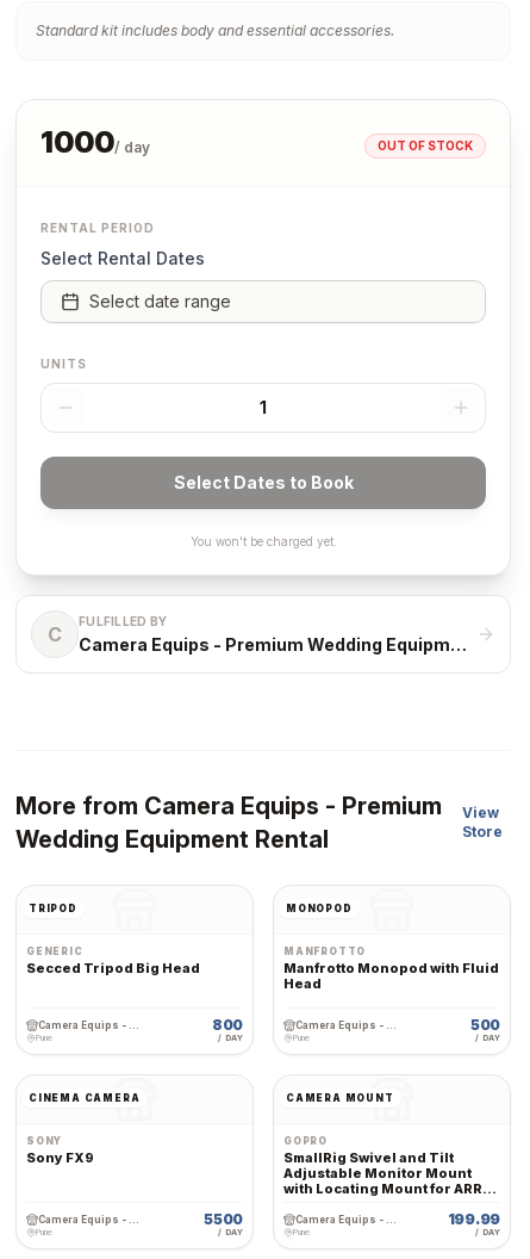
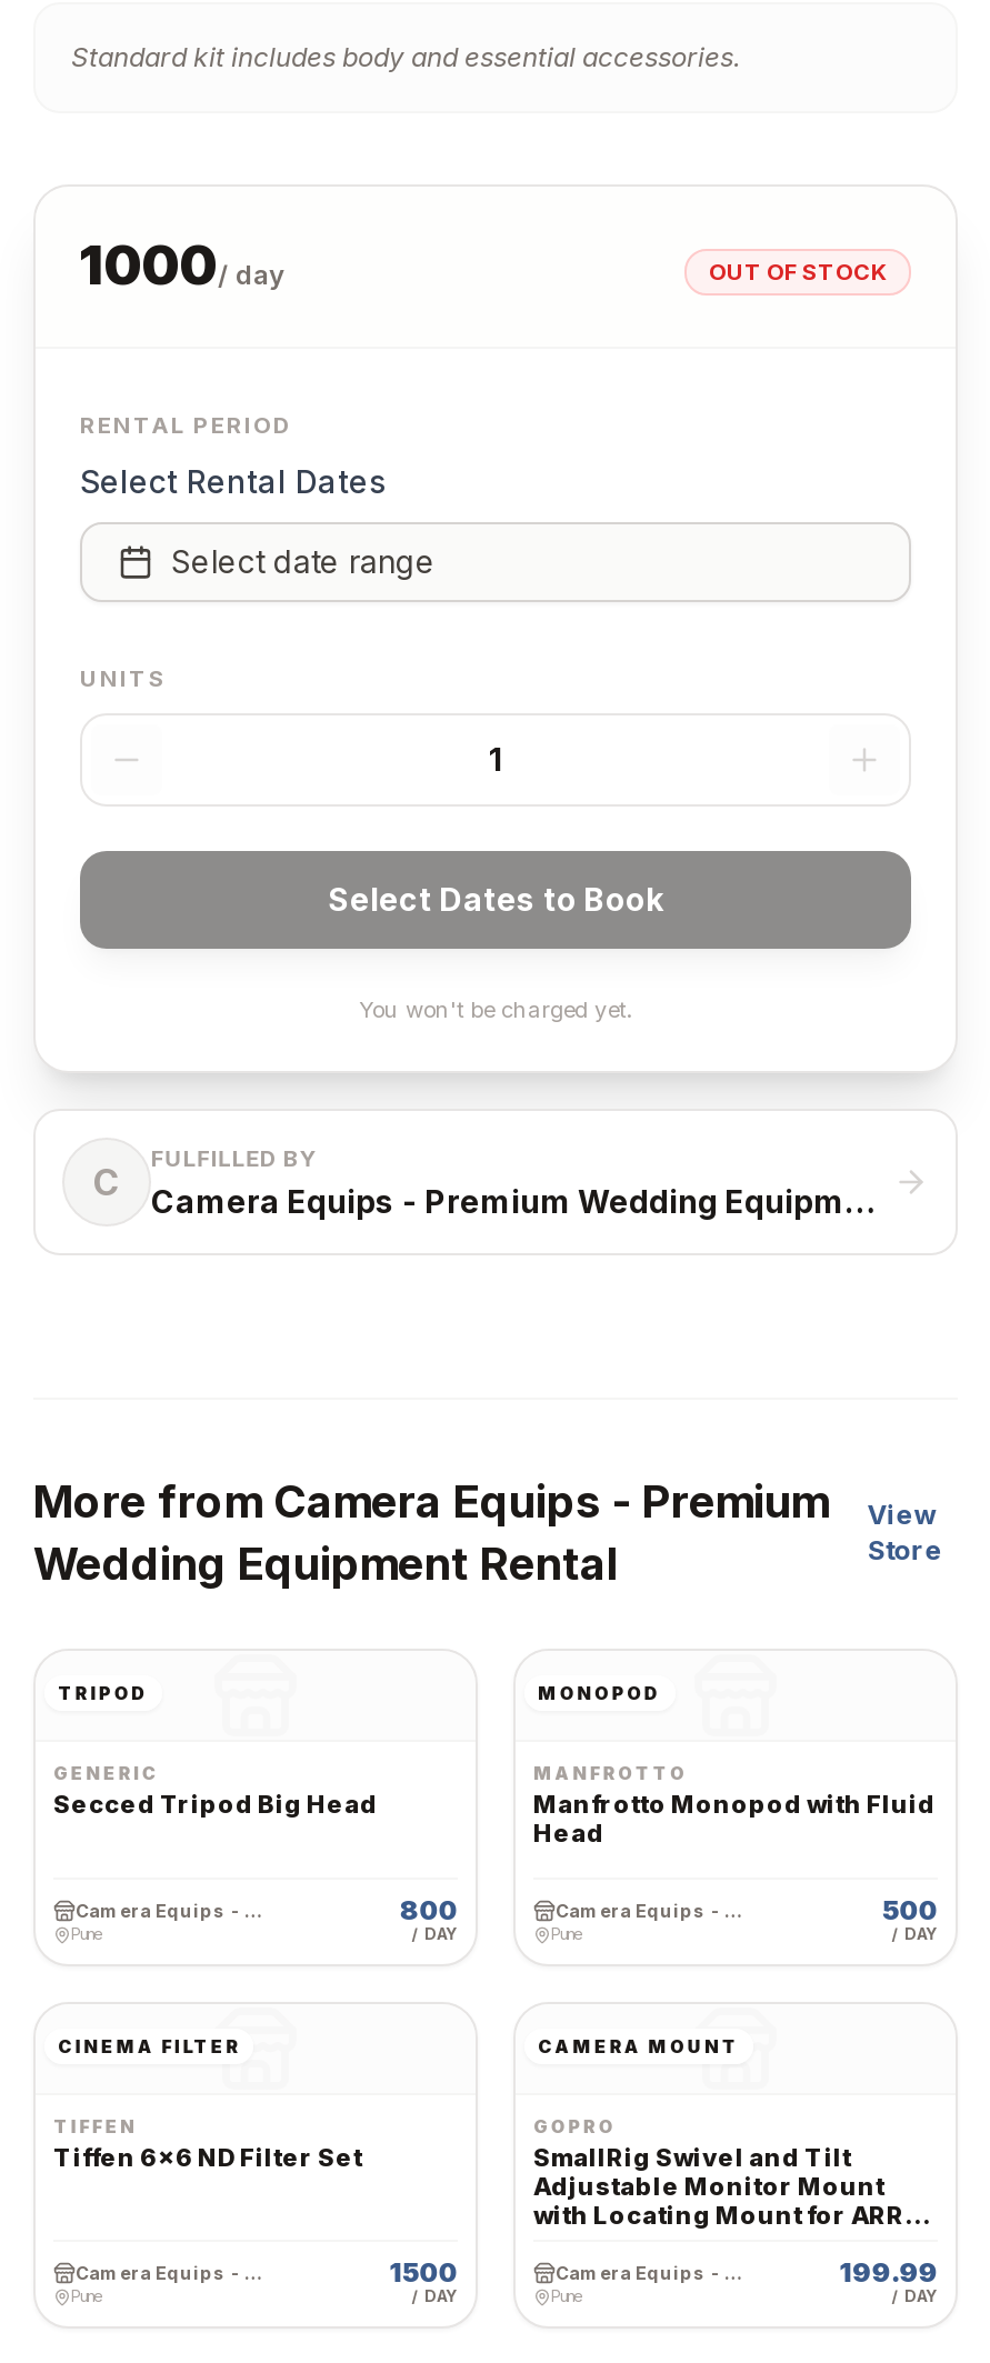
[29,1092,140,1104] CINEMA CAMERA -> [58,2036,241,2058] CINEMA FILTER
[26,1135,94,1166] SONY | Sony FX9 -> [53,2116,362,2173] TIFFEN | Tiffen 6x6 ND Filter Set
[204,1210,243,1228] 5500 -> [389,2256,458,2289] 1500

